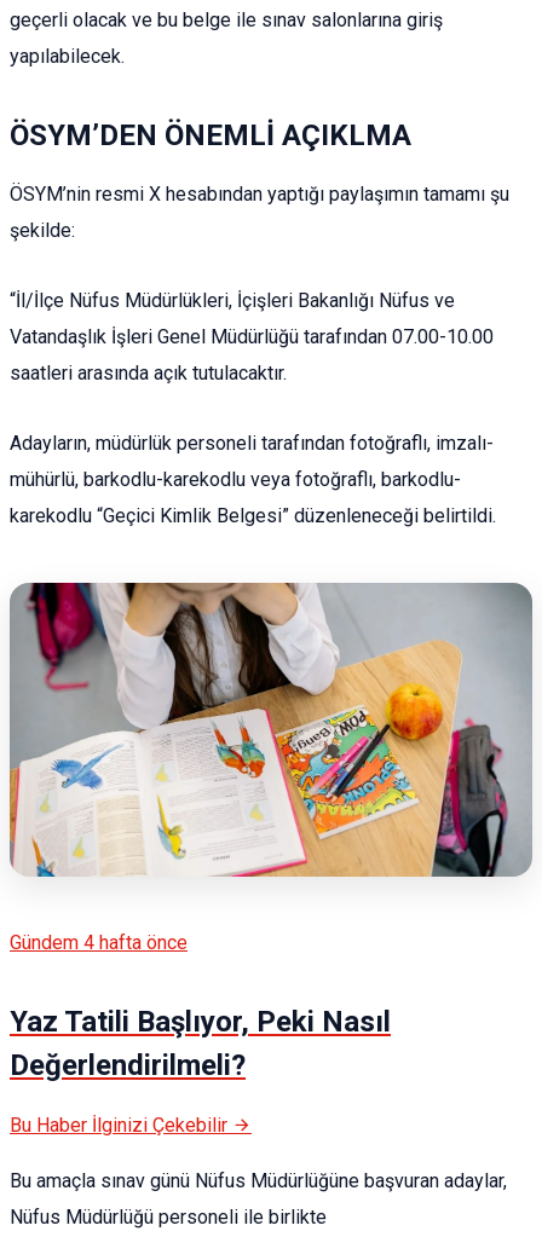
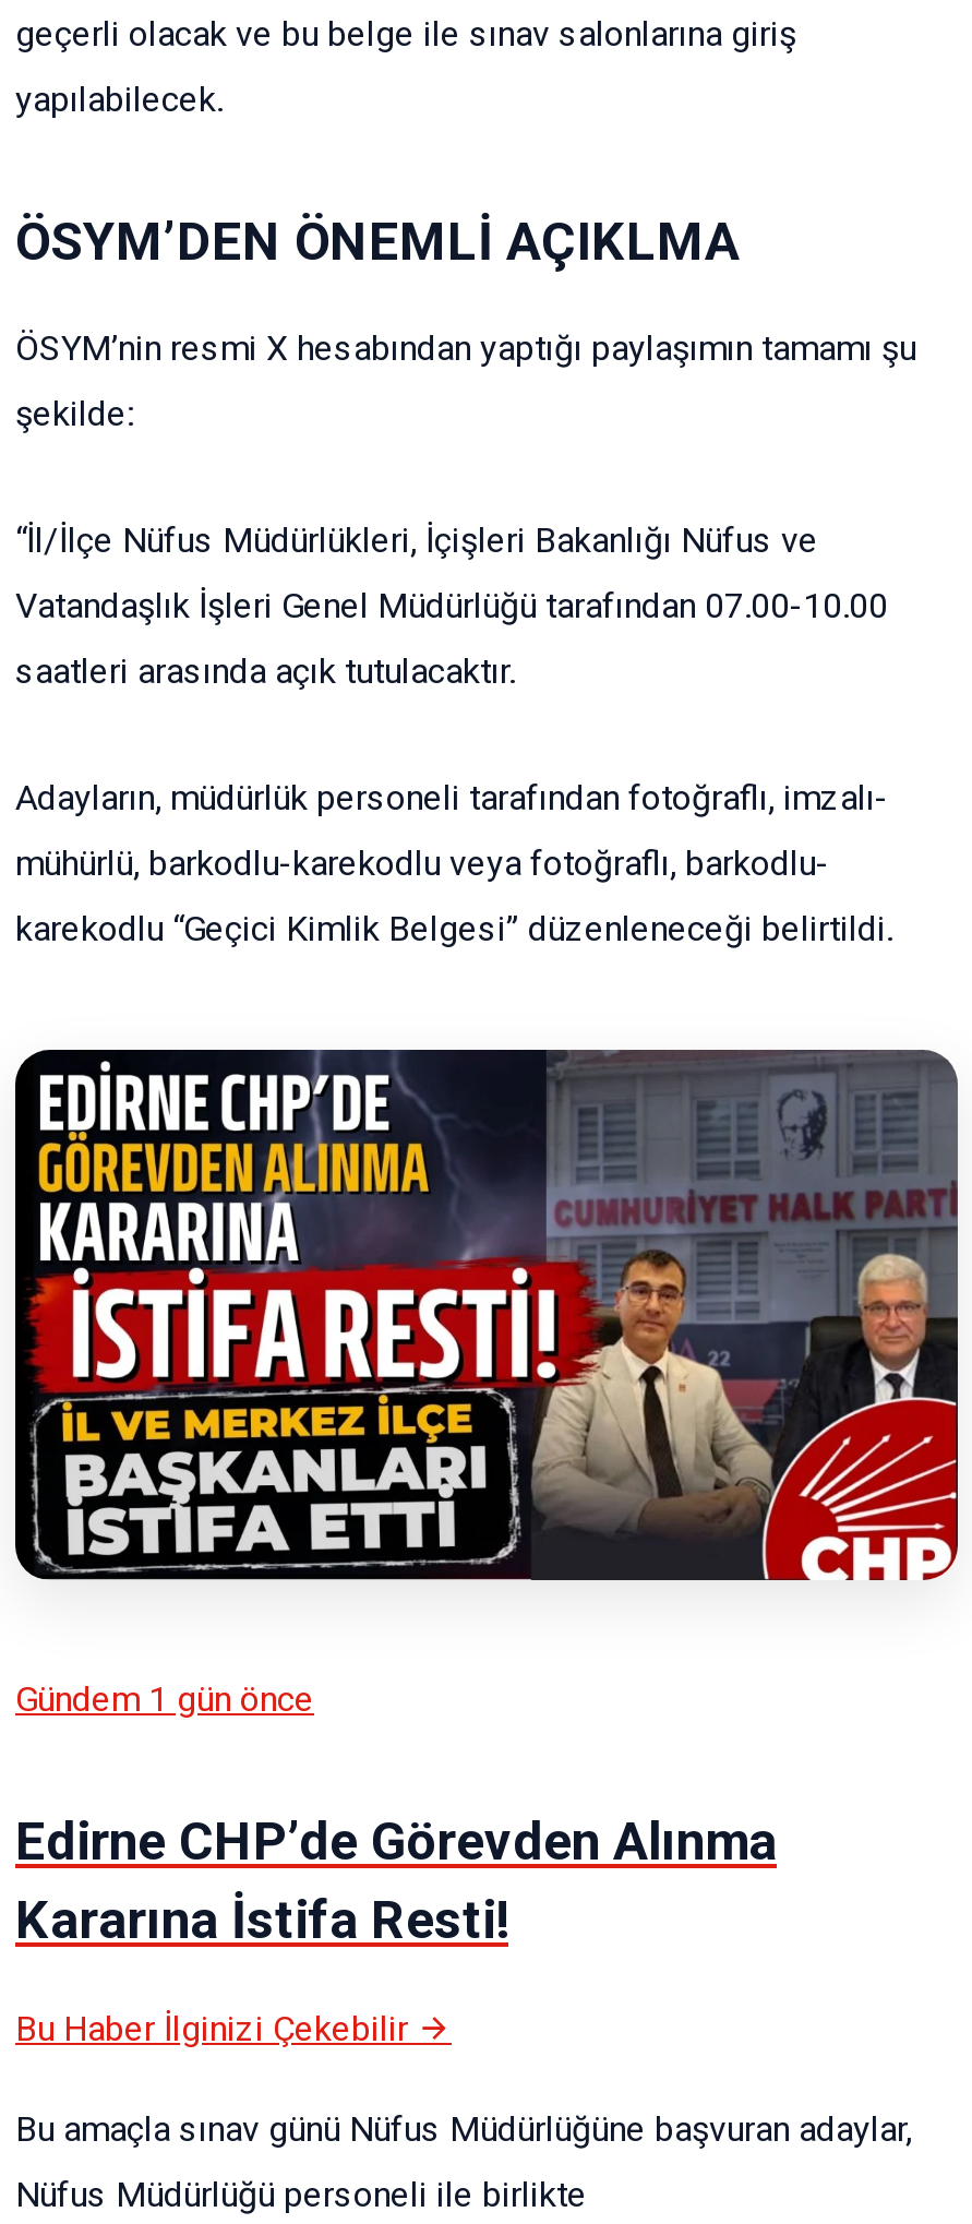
[8,582,532,878] [image] -> [13,1048,958,1582] [image]
[10,931,188,954] Gündem 4 hafta önce -> [15,1678,314,1719] Gündem 1 gün önce
[10,1004,391,1082] Yaz Tatili Başlıyor, Peki Nasıl | Değerlendirilmeli? -> [15,1811,777,1951] Edirne CHP’de Görevden Alınma | Kararına İstifa Resti!

